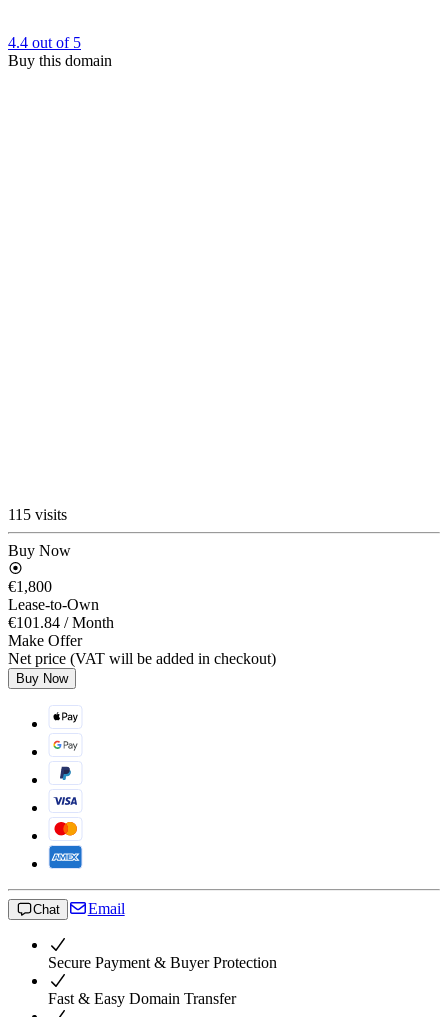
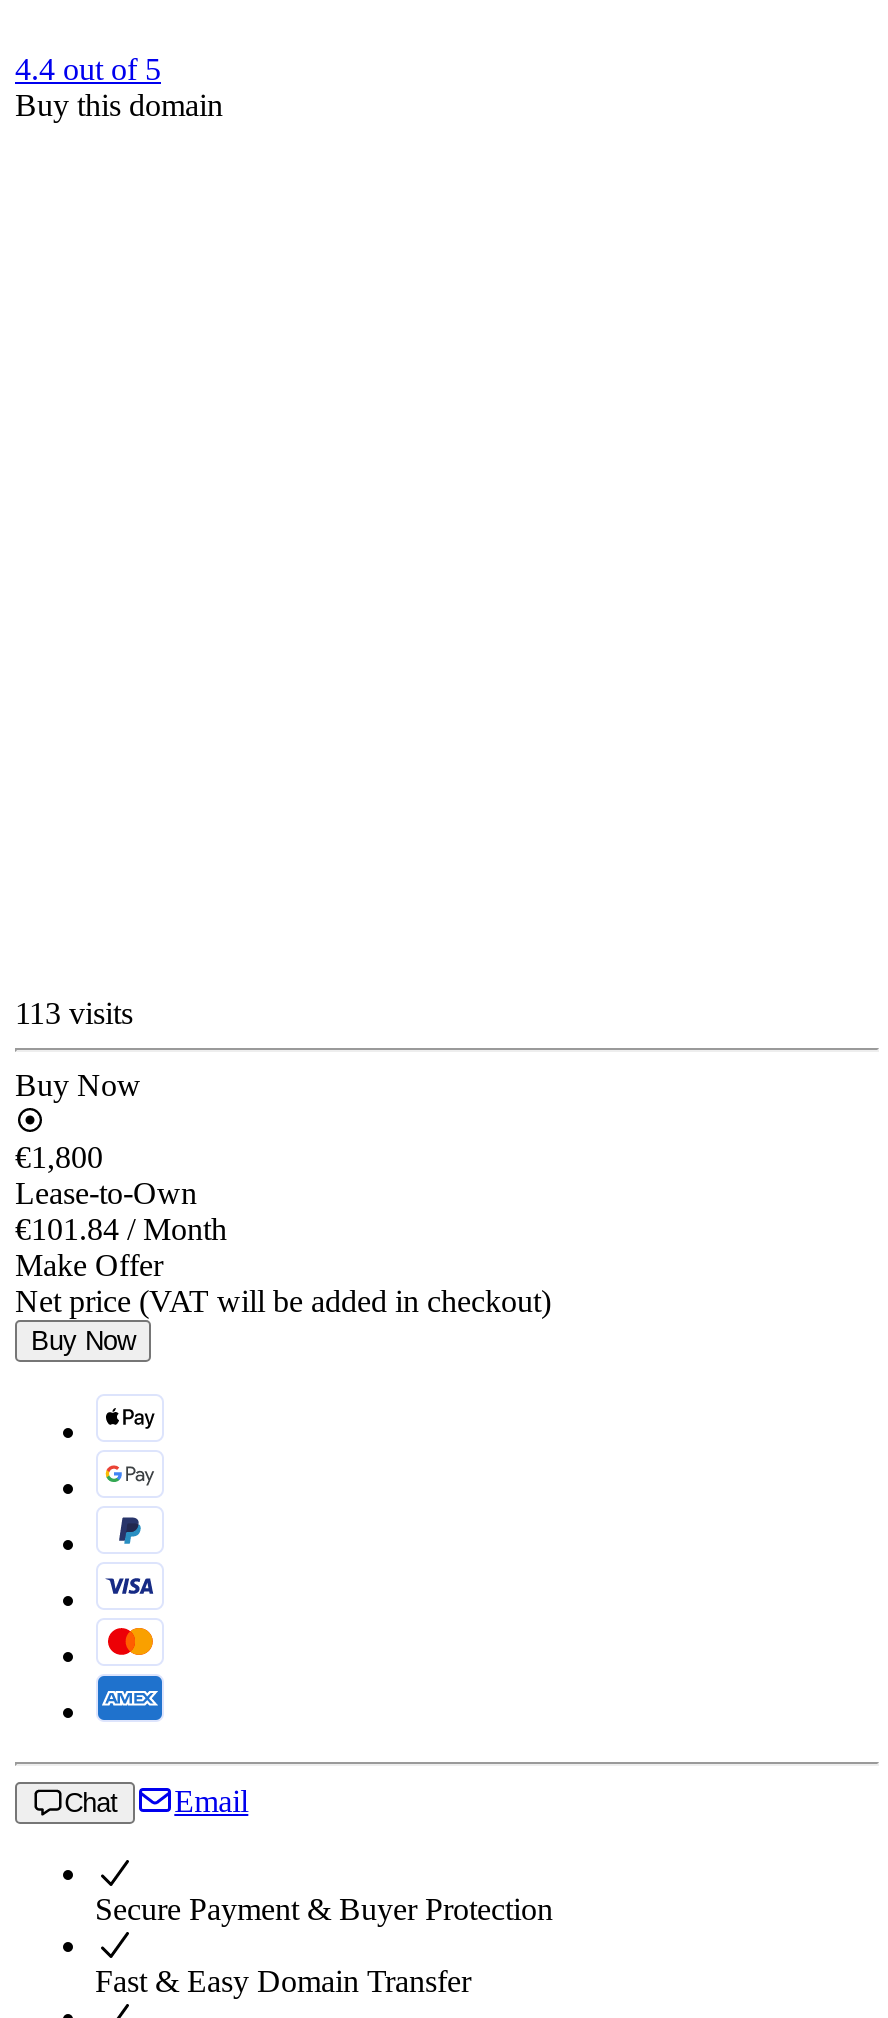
[8,506,67,523] 115 visits -> [15,995,133,1029] 113 visits

